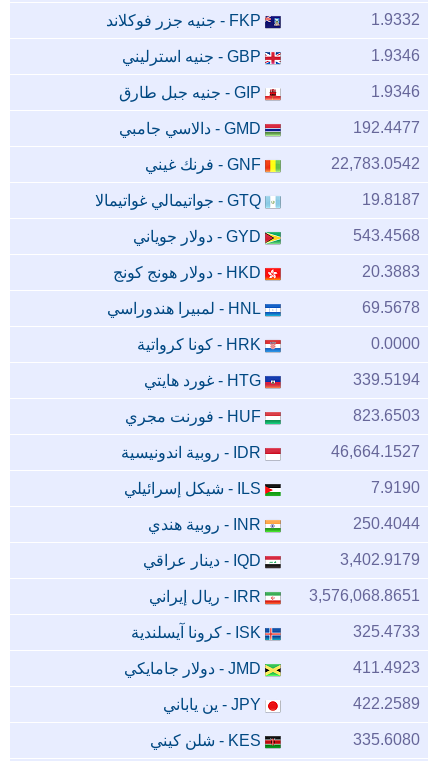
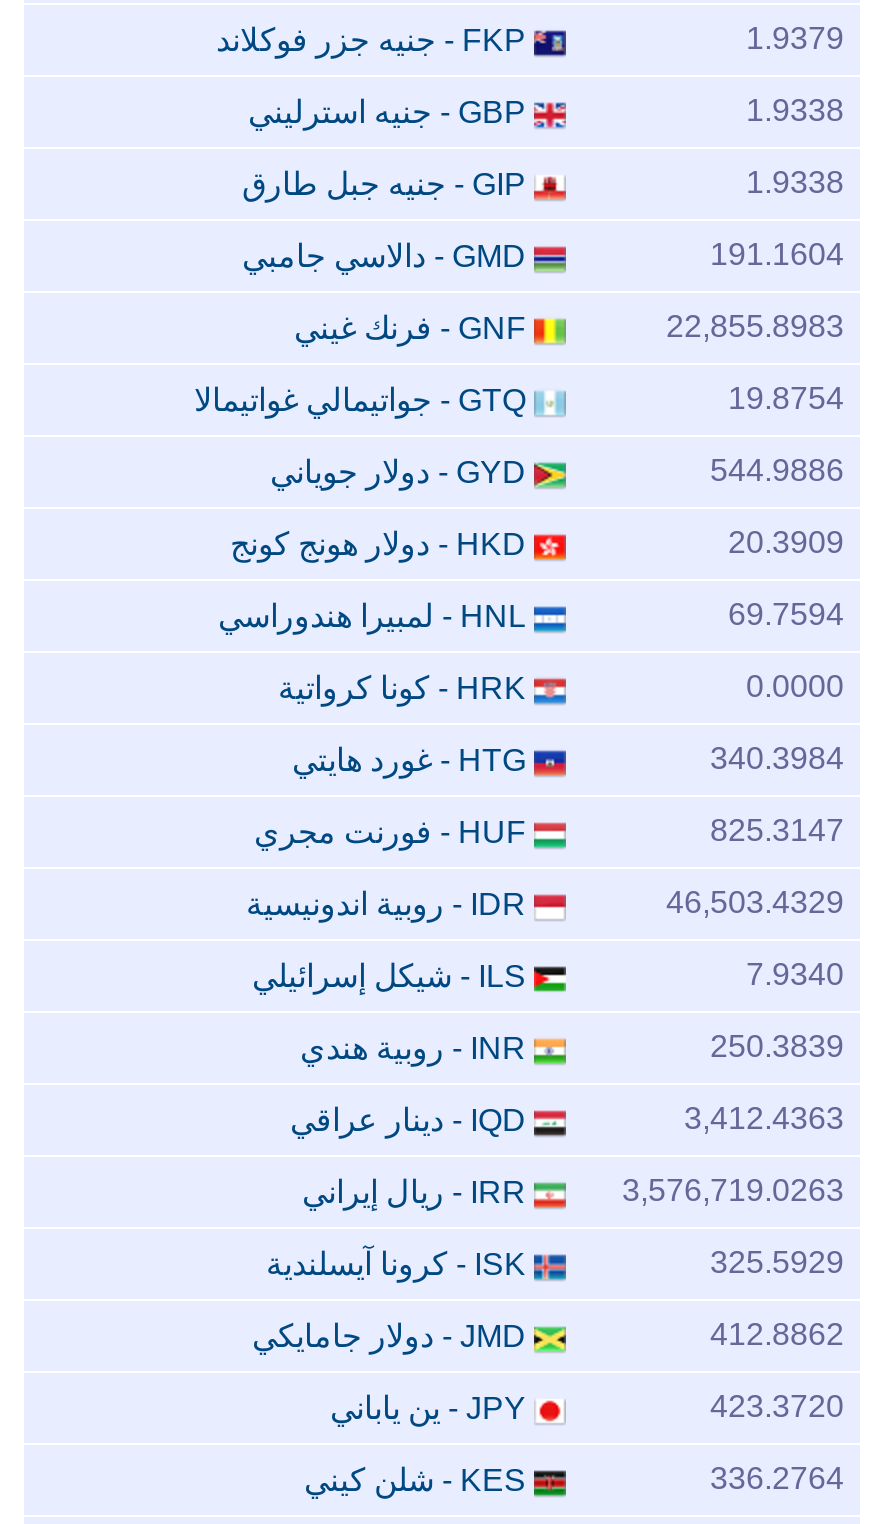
[371,11,420,28] 1.9332 -> [746,21,844,55] 1.9379
[371,47,420,64] 1.9346 -> [746,93,844,127] 1.9338
[371,83,420,100] 1.9346 -> [746,165,844,199] 1.9338
[353,119,420,136] 192.4477 -> [710,237,844,271] 191.1604
[331,155,420,172] 22,783.0542 -> [666,309,844,343] 22,855.8983
[362,191,420,208] 19.8187 -> [728,381,844,415] 19.8754
[353,227,420,244] 543.4568 -> [710,453,844,487] 544.9886
[362,263,420,280] 20.3883 -> [728,525,844,559] 20.3909
[362,299,420,316] 69.5678 -> [728,597,844,631] 69.7594
[353,371,420,388] 339.5194 -> [710,741,844,775] 340.3984
[353,407,420,424] 823.6503 -> [710,813,844,847] 825.3147
[331,443,420,460] 46,664.1527 -> [666,885,844,919] 46,503.4329
[371,479,420,496] 7.9190 -> [746,957,844,991] 7.9340
[353,515,420,532] 250.4044 -> [710,1029,844,1063] 250.3839
[340,551,420,568] 3,402.9179 -> [684,1101,844,1135] 3,412.4363
[309,587,420,604] 3,576,068.8651 -> [622,1173,844,1207] 3,576,719.0263
[353,623,420,640] 325.4733 -> [710,1245,844,1279] 325.5929
[353,659,420,676] 411.4923 -> [710,1317,844,1351] 412.8862
[353,695,420,712] 422.2589 -> [710,1389,844,1423] 423.3720
[353,731,420,748] 335.6080 -> [710,1461,844,1495] 336.2764

